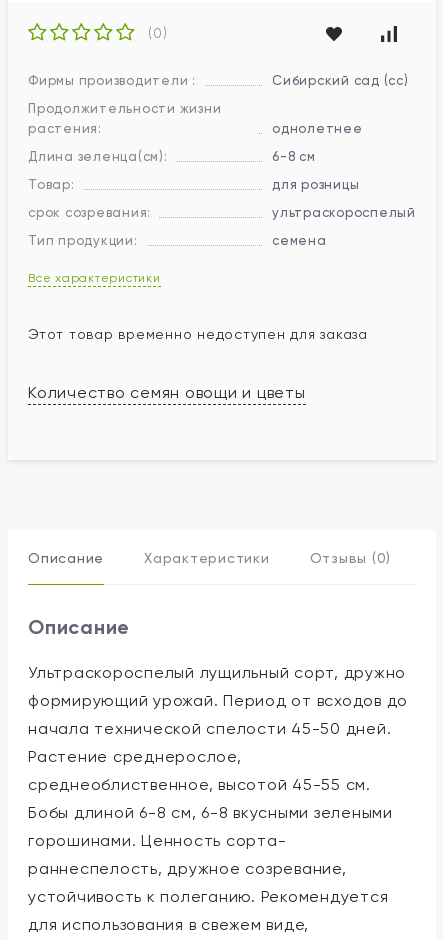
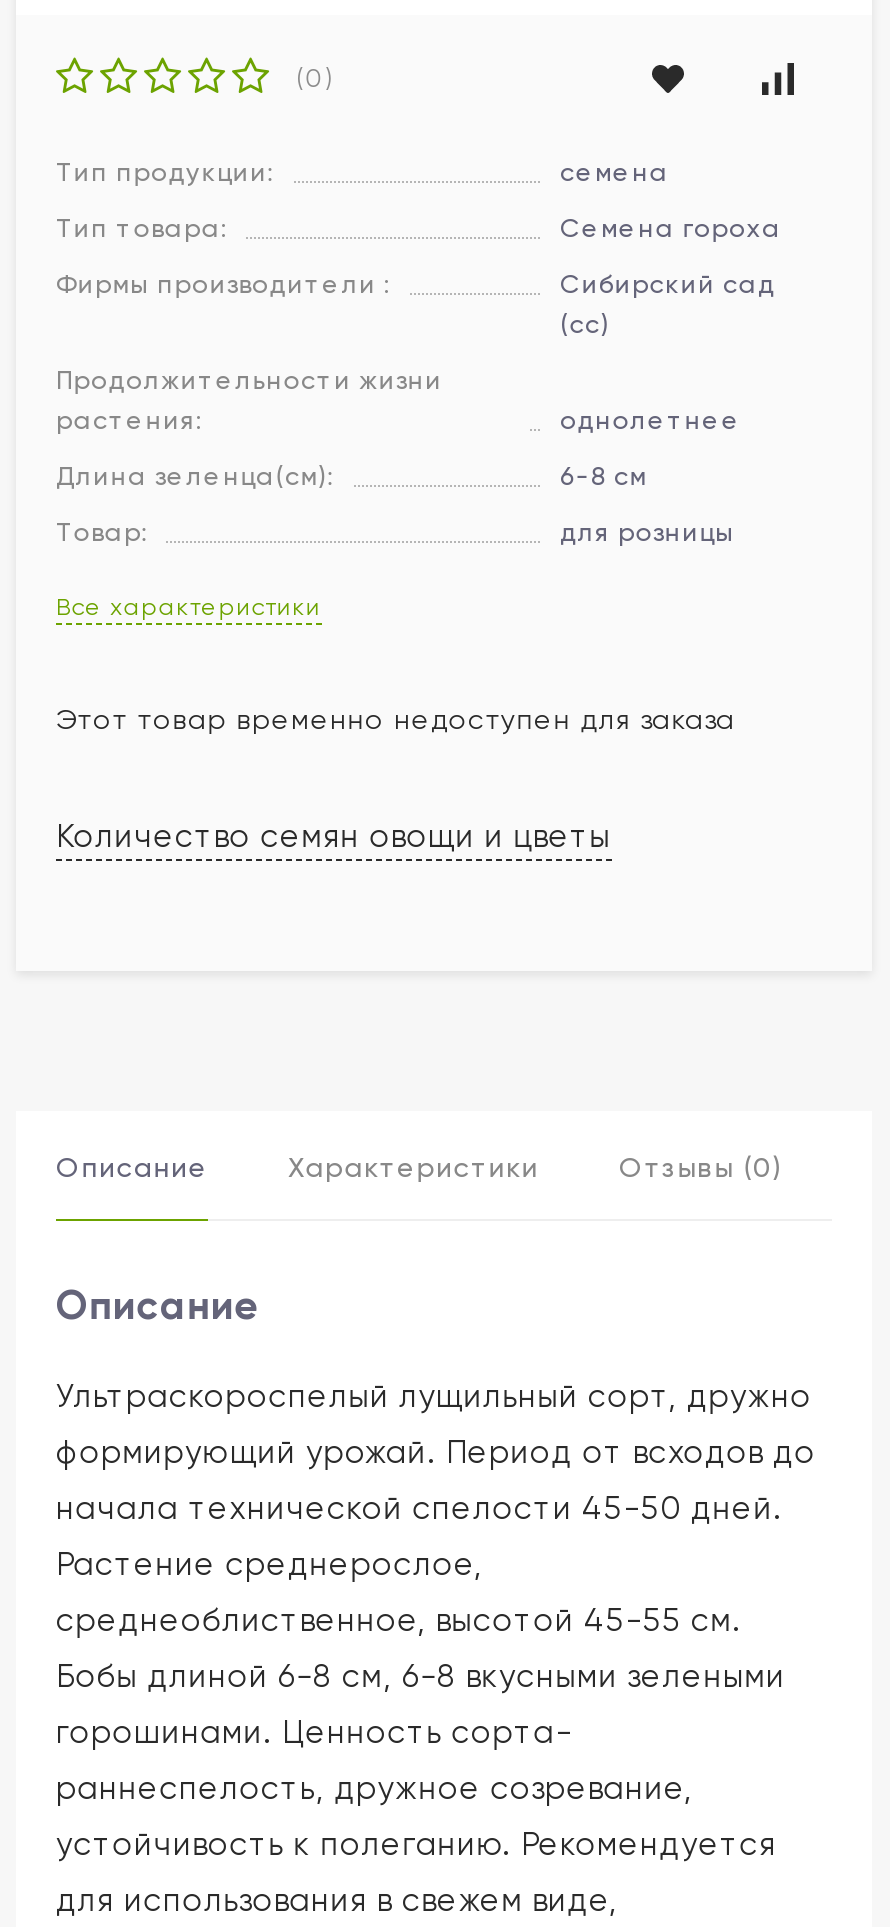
none -> [56,212,782,242] Тип товара: | Семена гороха
moved [28,72,196,87] -> [56,268,392,298]: Фирмы производители :
moved [28,100,362,191] -> [56,364,741,546]: Продолжительности жизни | растения: | однолетнее | Длина зеленца(см): | 6-8 см | Товар: | для розницы
[28,204,416,219] срок созревания: | ультраскороспелый -> none
moved [28,232,326,247] -> [56,156,669,186]: Тип продукции: | семена

